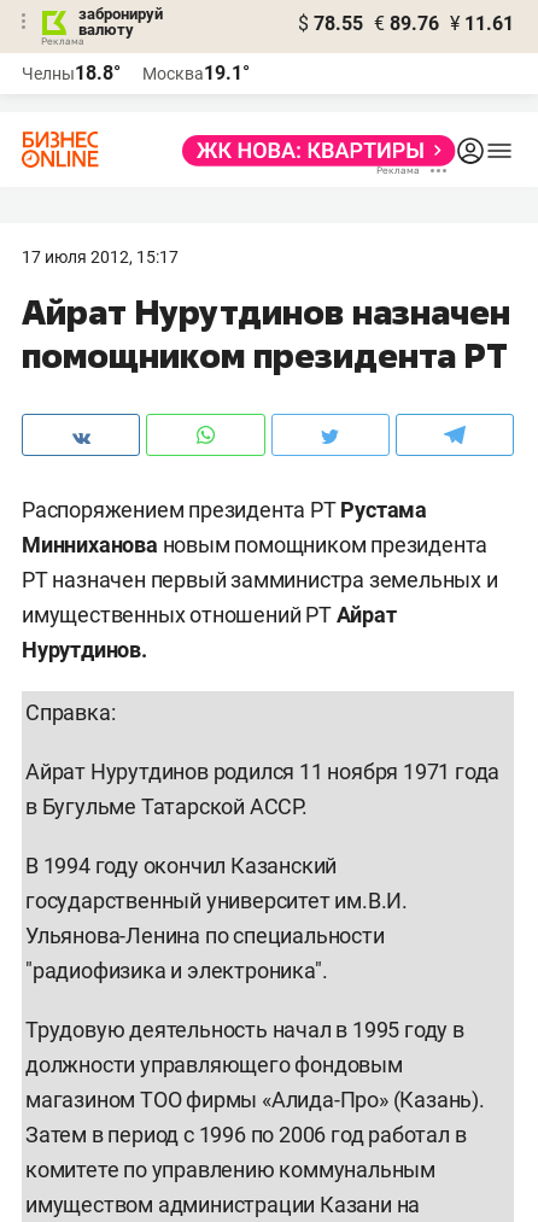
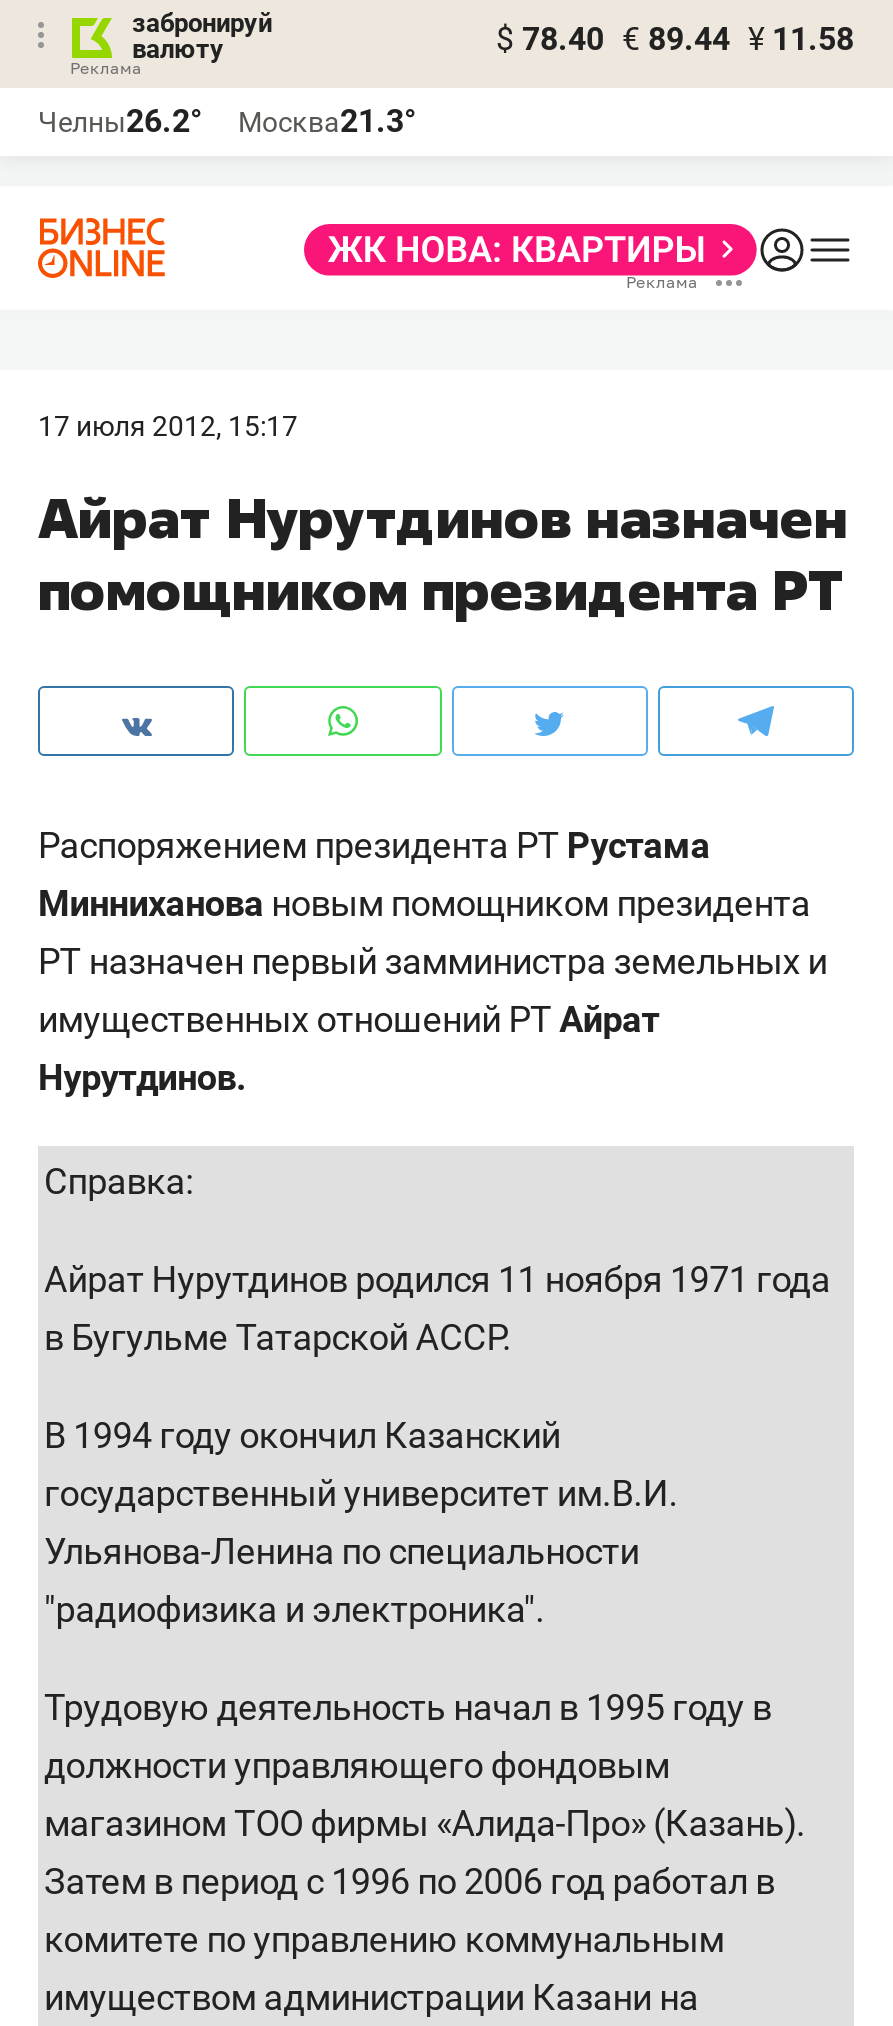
[298,12,514,35] $ 78.55 € 89.76 ¥ 11.61 -> [496,20,854,58] $ 78.40 € 89.44 ¥ 11.58
[22,62,121,84] Челны18.8° -> [38,102,202,140] Челны26.2°
[142,62,250,84] Москва19.1° -> [238,102,416,140] Москва21.3°

